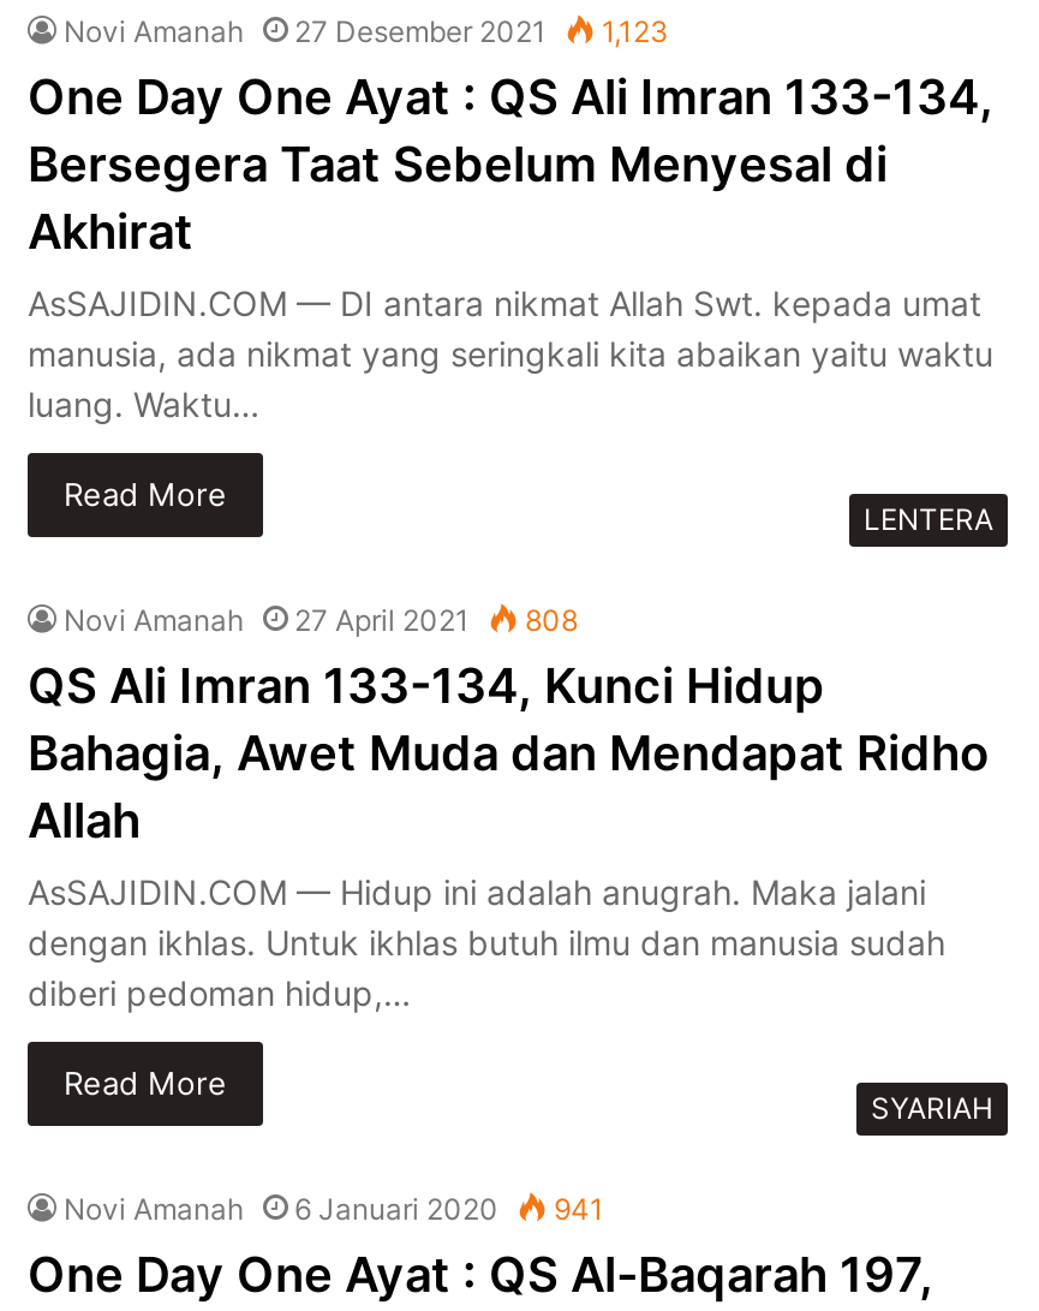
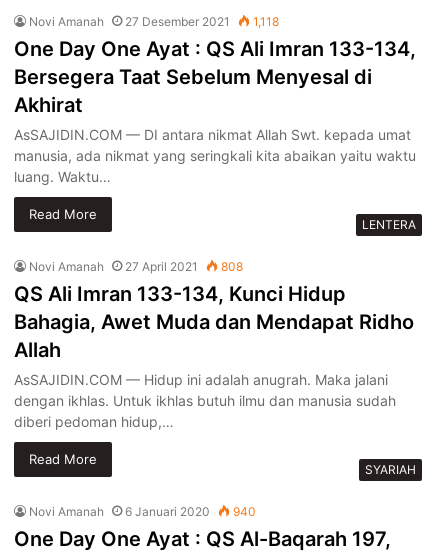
[64,13,669,50] Novi Amanah 27 Desember 2021 1,123 -> [29,14,279,29] Novi Amanah 27 Desember 2021 1,118
[64,1191,604,1227] Novi Amanah 6 Januari 2020 941 -> [29,504,256,519] Novi Amanah 6 Januari 2020 940

